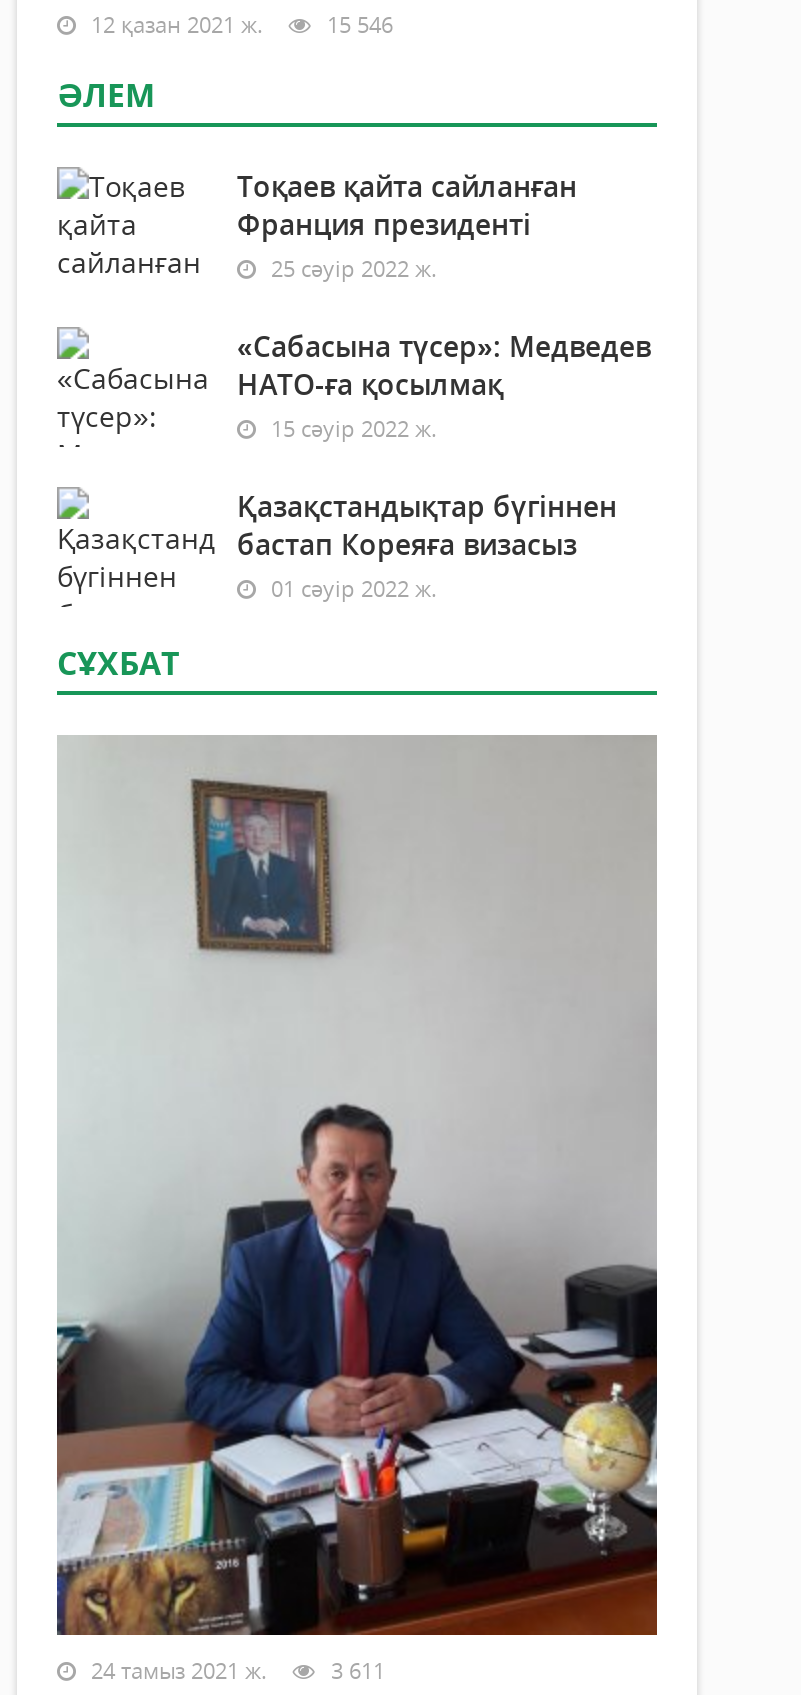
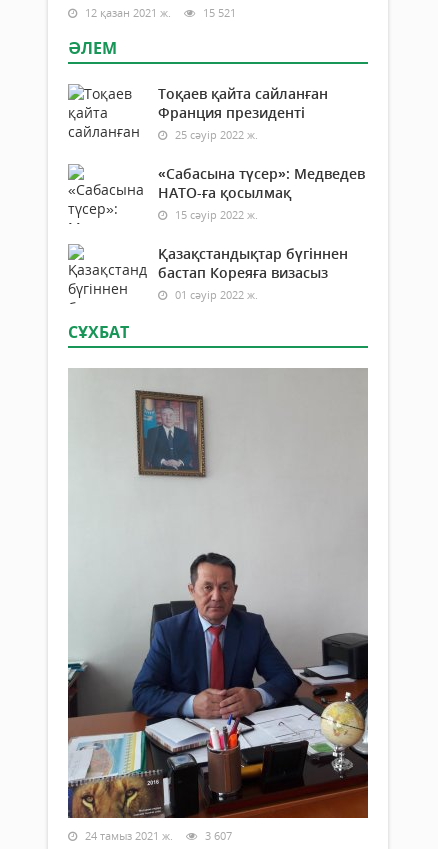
[85,9,393,39] 12 қазан 2021 ж. 15 546 -> [82,5,236,20] 12 қазан 2021 ж. 15 521
[85,1655,385,1685] 24 тамыз 2021 ж. 3 611 -> [82,828,232,843] 24 тамыз 2021 ж. 3 607

